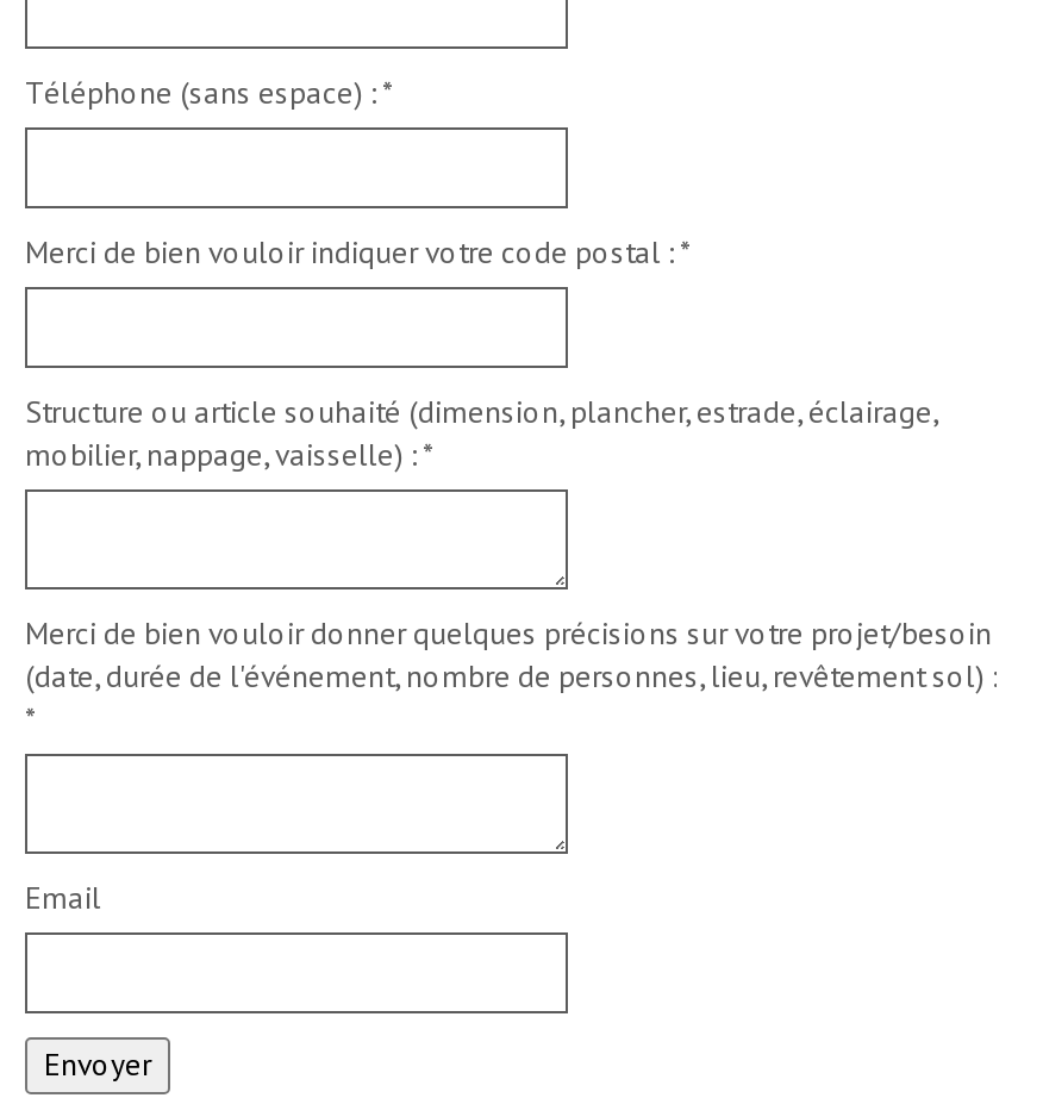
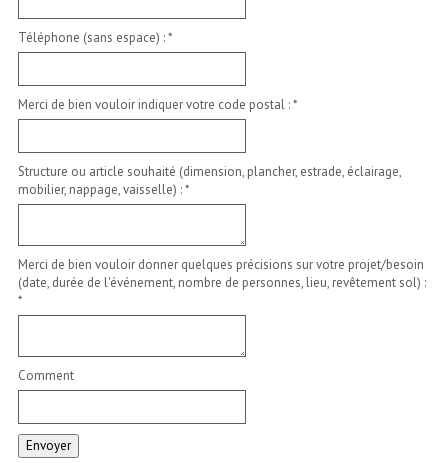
[25,878,101,918] Email -> [18,367,74,384] Comment

